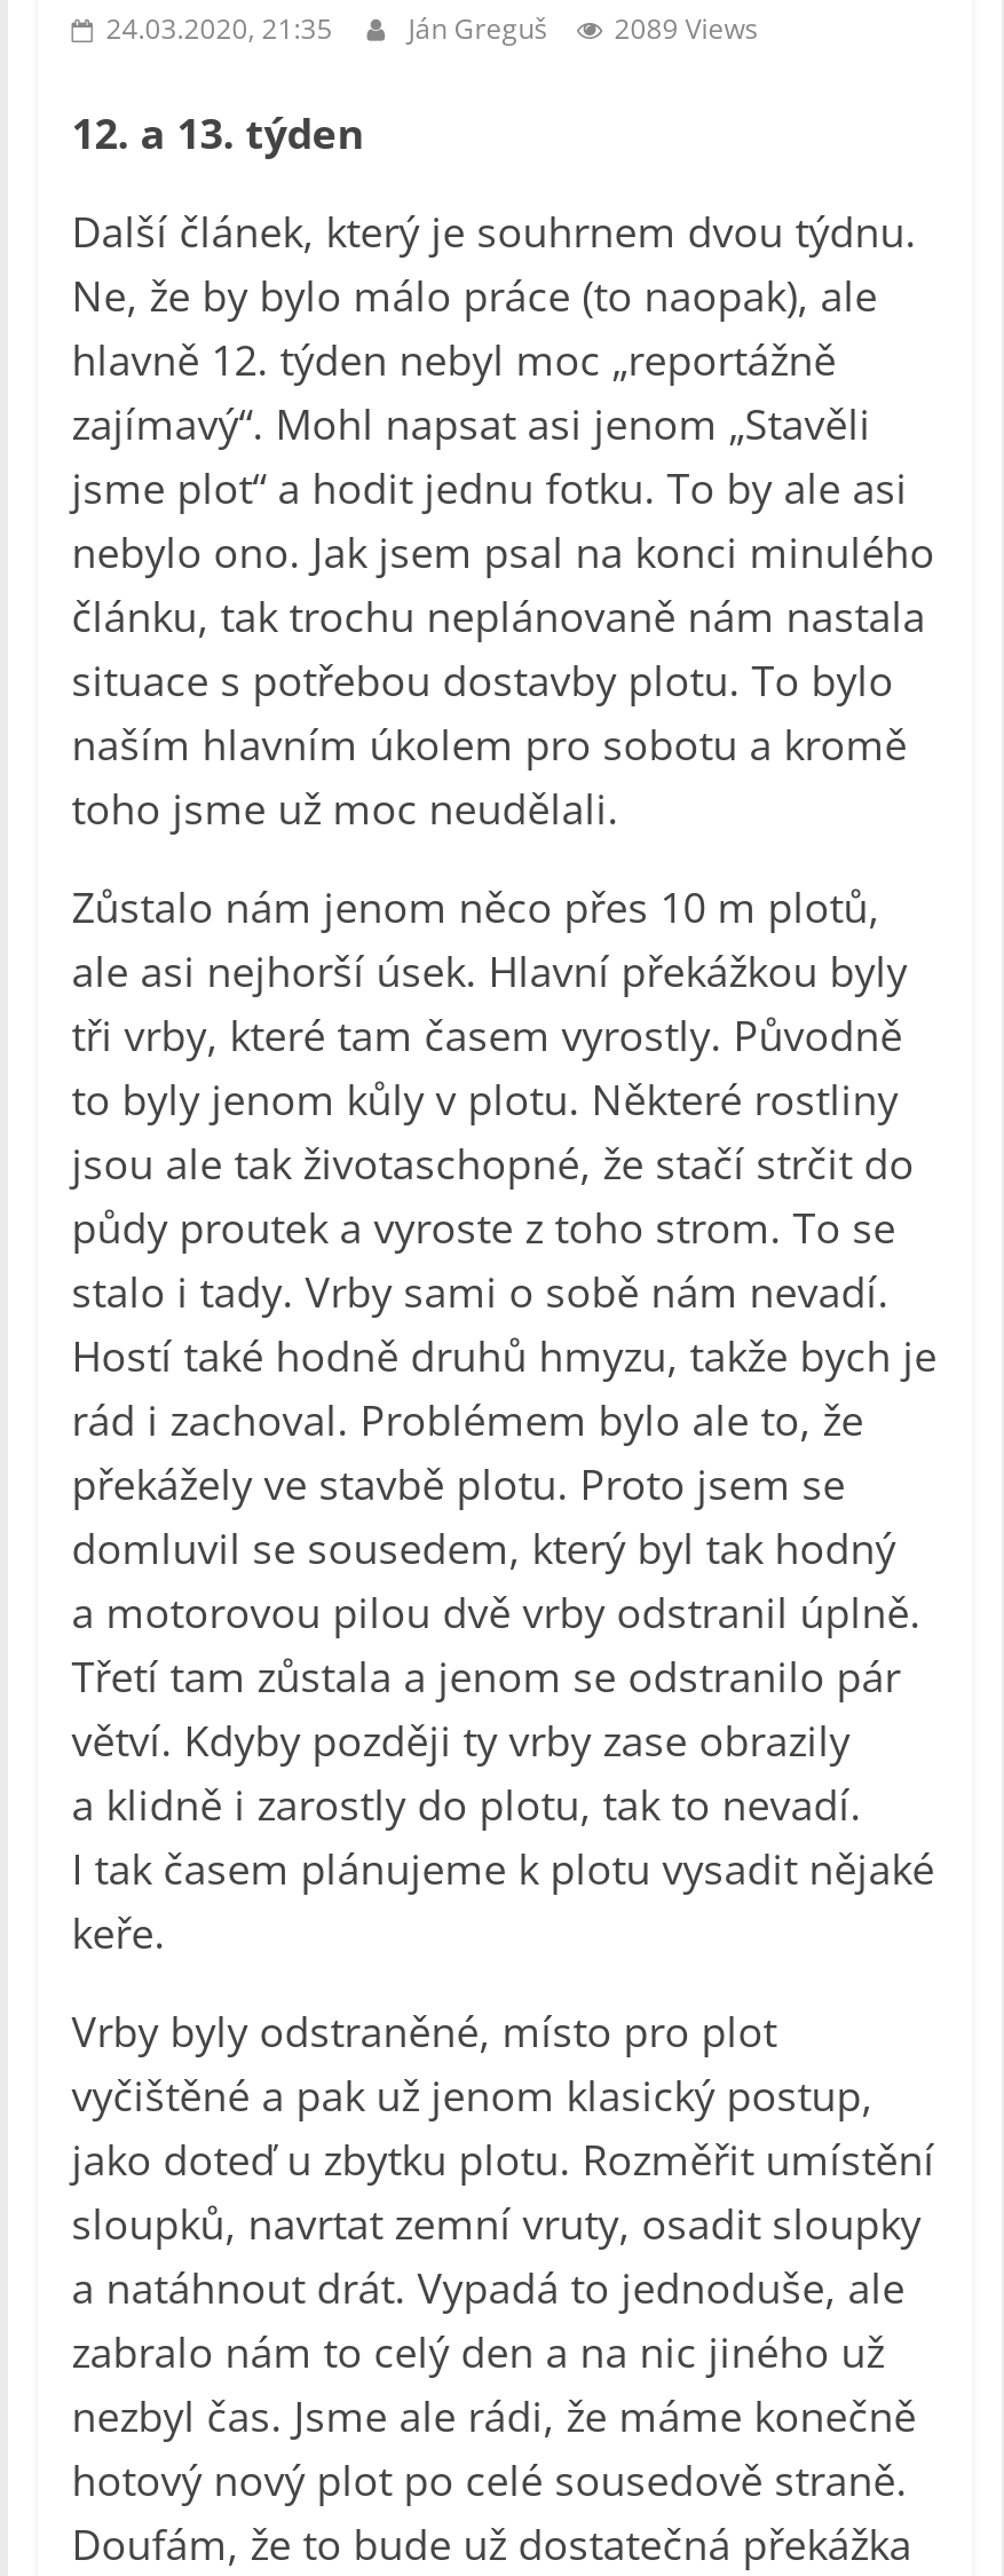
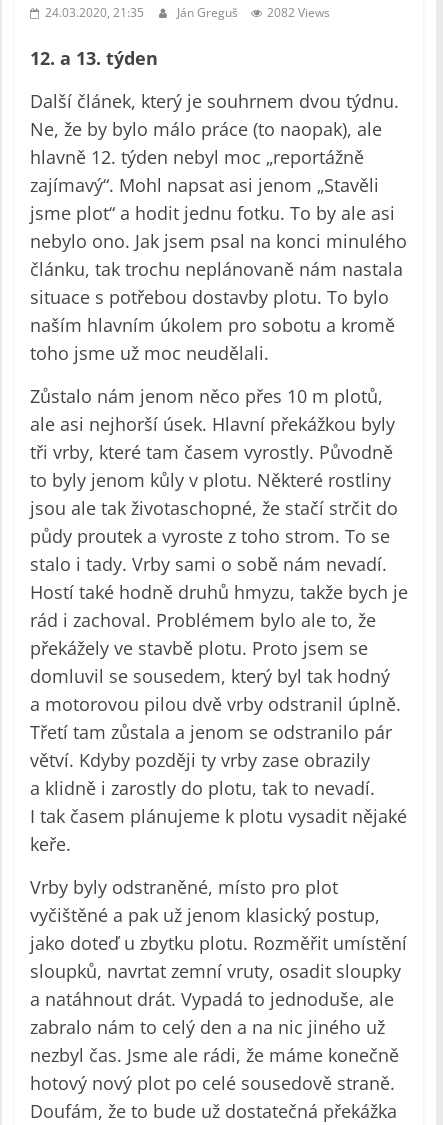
[106,9,759,48] 24.03.2020, 21:35 Ján Greguš 2089 Views -> [45,4,330,21] 24.03.2020, 21:35 Ján Greguš 2082 Views

